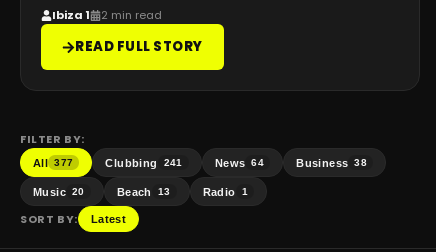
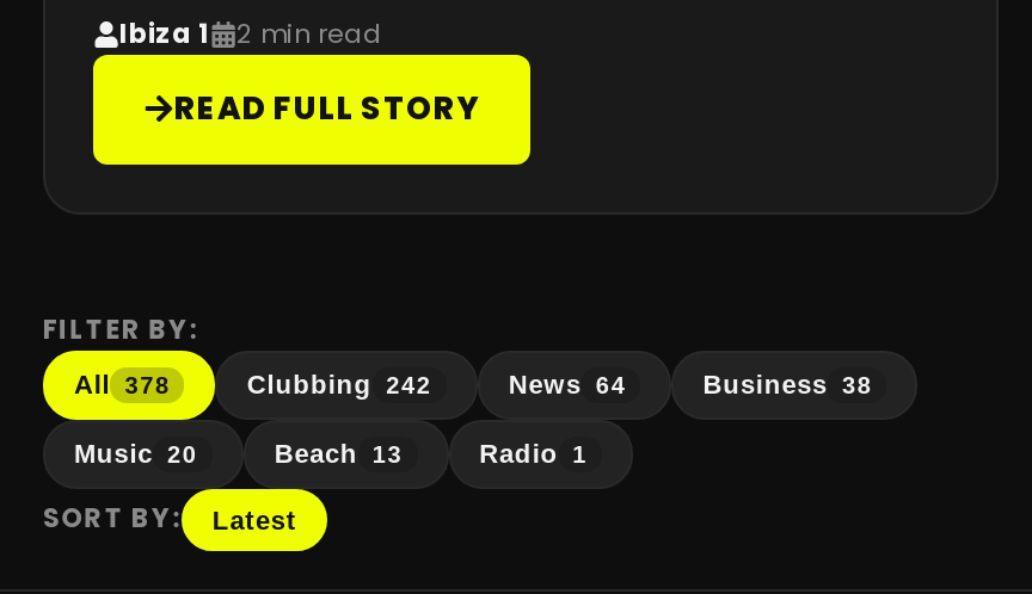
[33,156,73,168] All 377 -> [74,370,171,398] All 378
[105,156,183,168] Clubbing 241 -> [247,370,432,398] Clubbing 242

